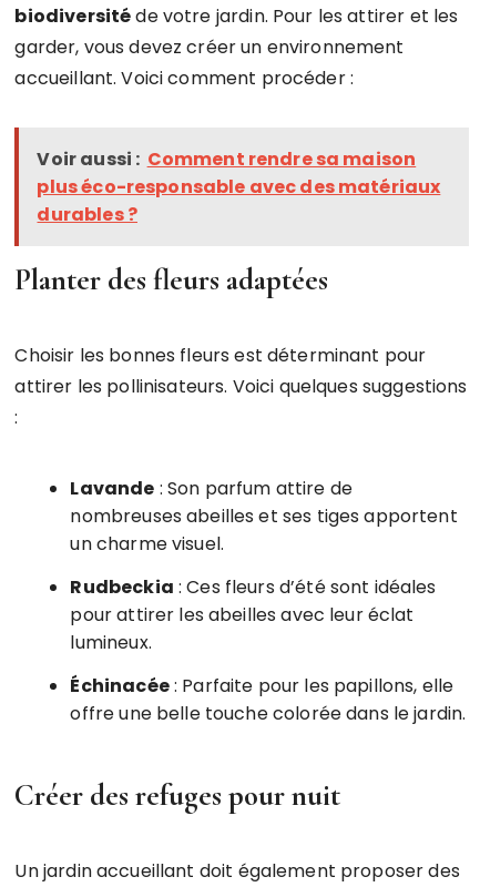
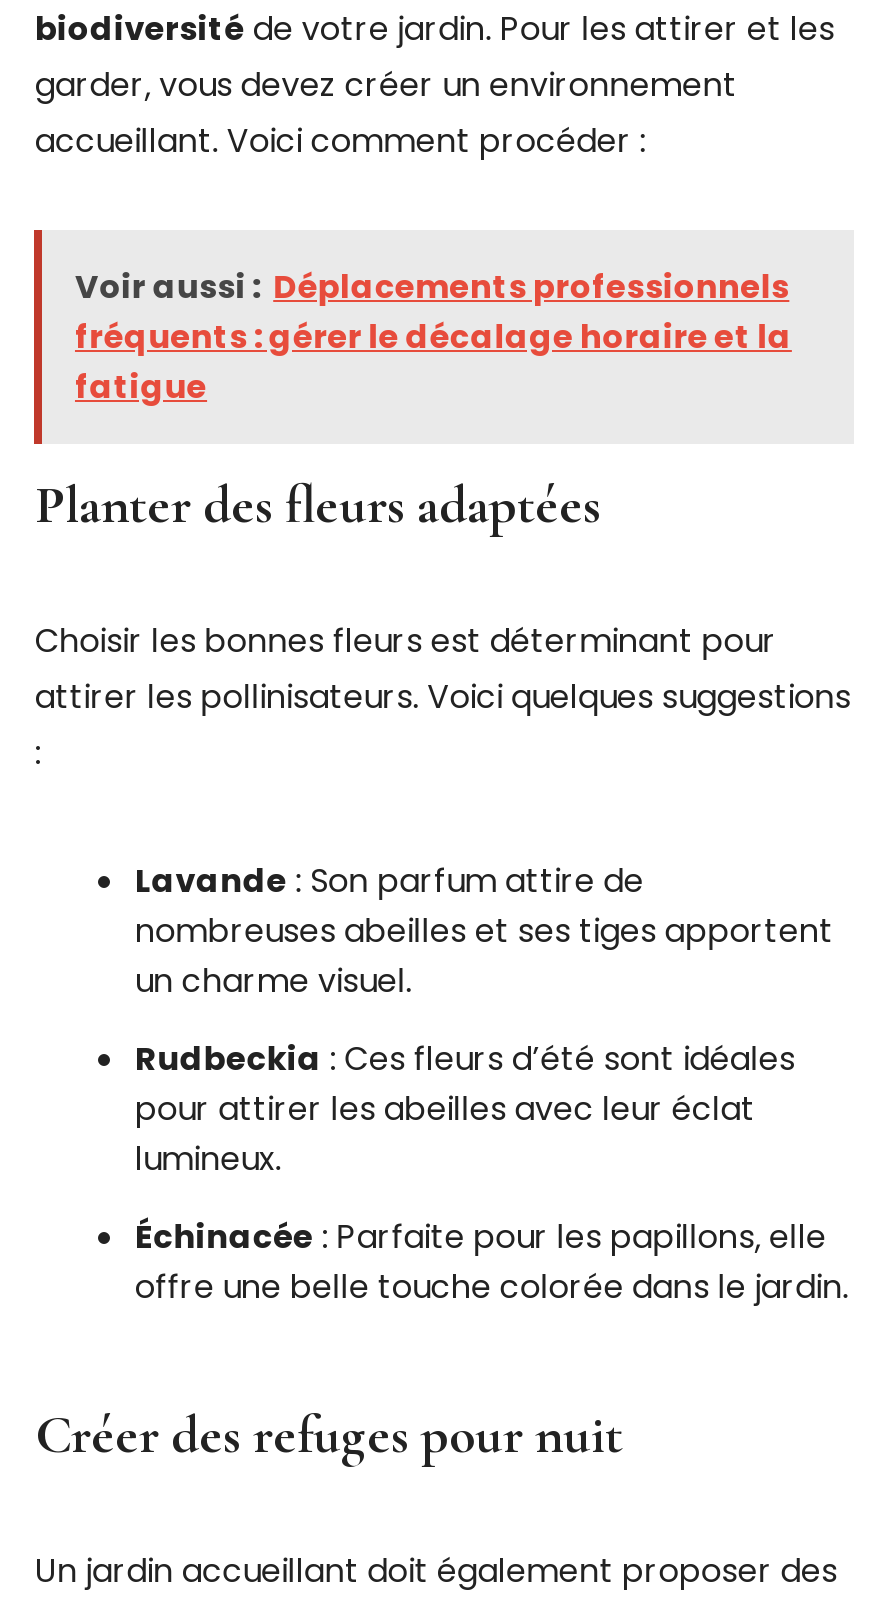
[37,146,440,227] Voir aussi : Comment rendre sa maison | plus éco-responsable avec des matériaux | durables ? -> [75,264,792,410] Voir aussi : Déplacements professionnels | fréquents : gérer le décalage horaire et la | fatigue

